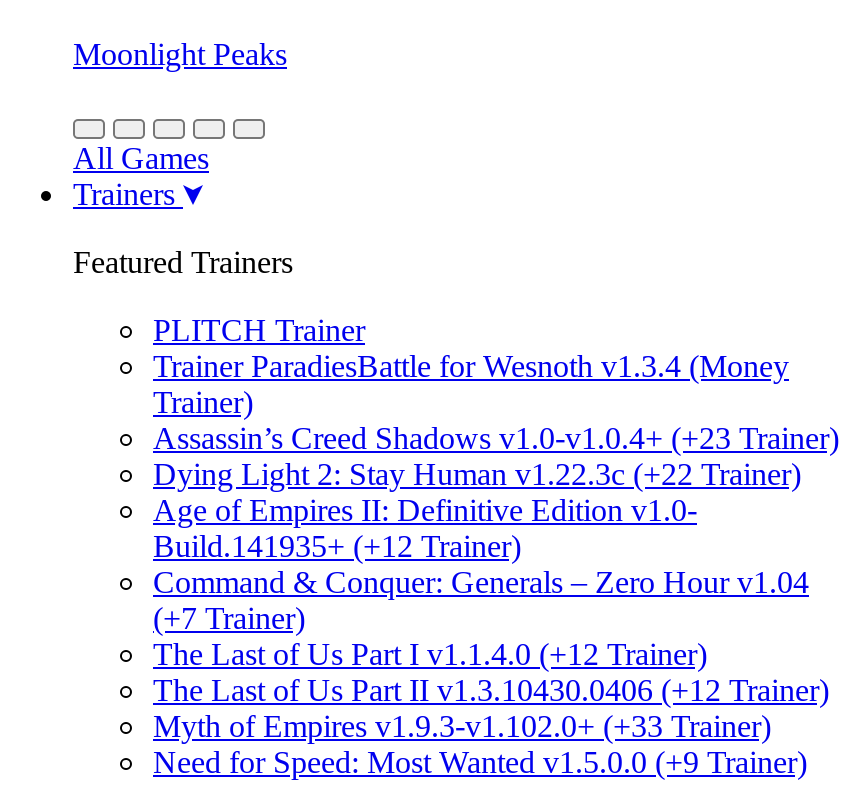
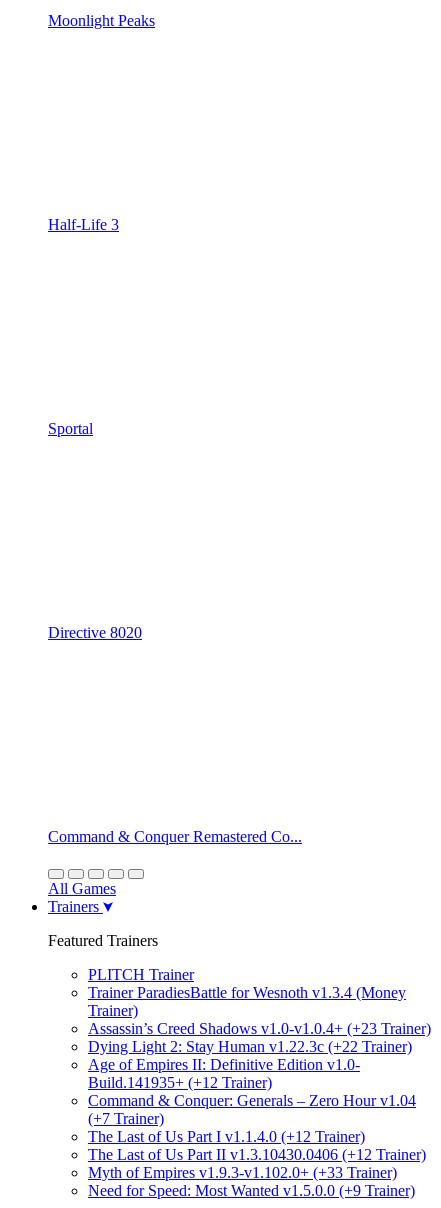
none -> [48,216,119,233] Half-Life 3
none -> [48,420,93,437] Sportal
none -> [48,624,142,641] Directive 8020
none -> [48,828,302,845] Command & Conquer Remastered Co...

